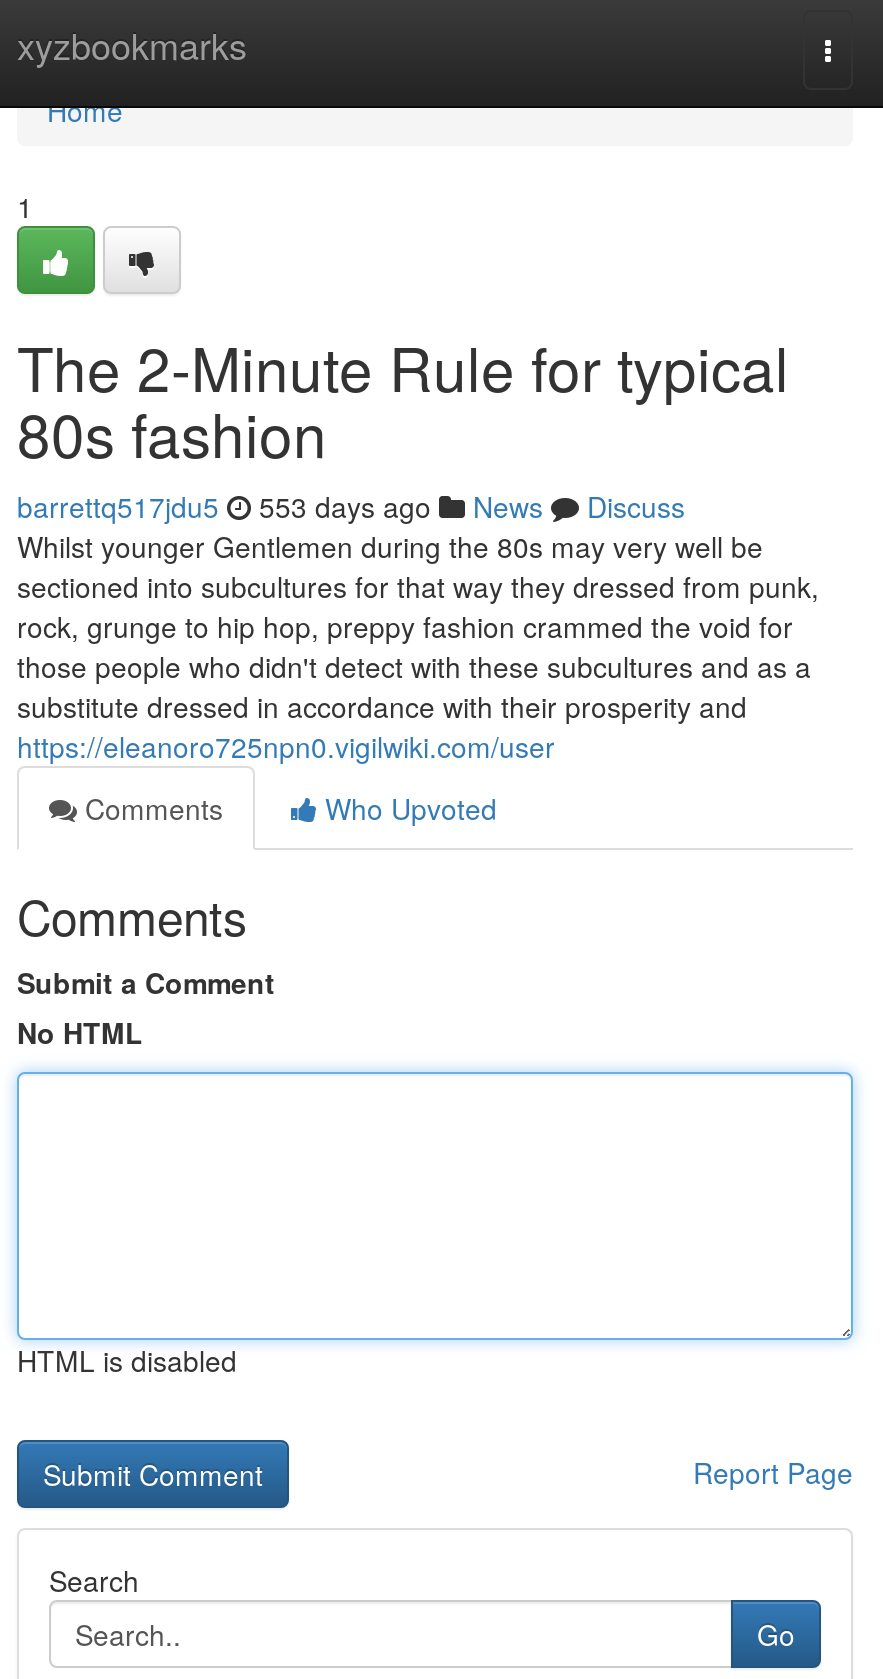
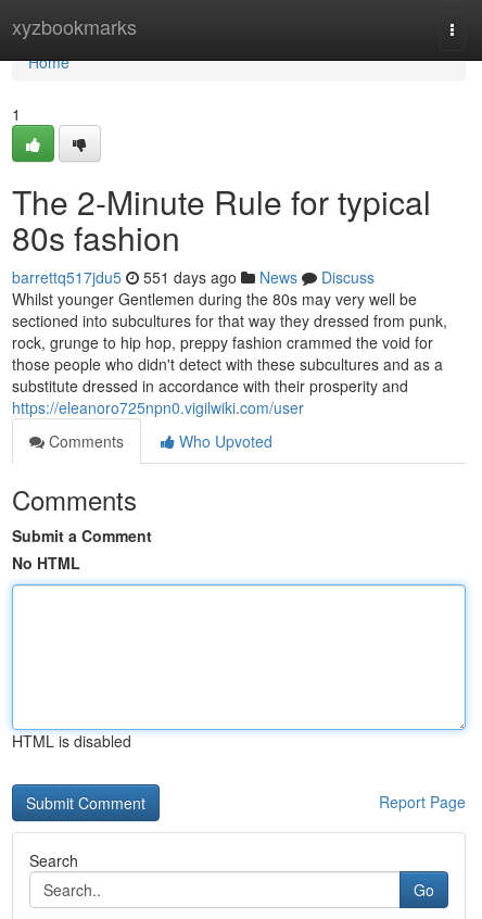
[17,486,685,526] barrettq517jdu5 553 days ago News Discuss -> [12,266,375,288] barrettq517jdu5 551 days ago News Discuss

